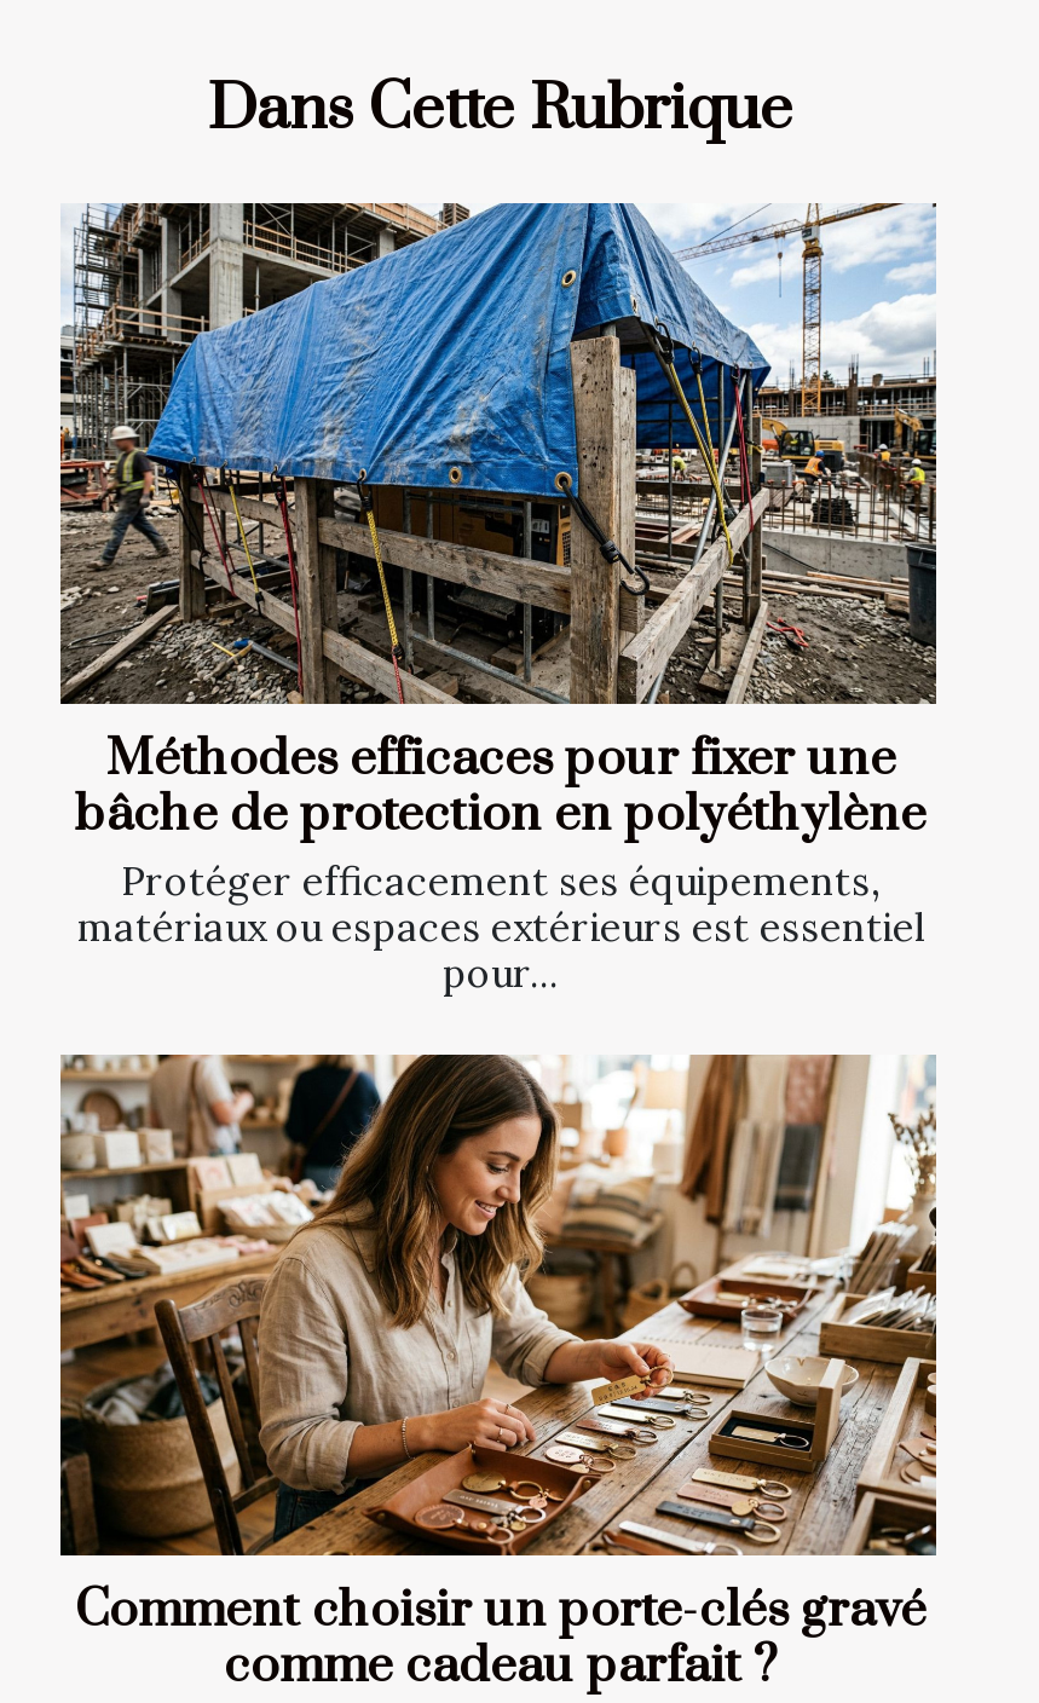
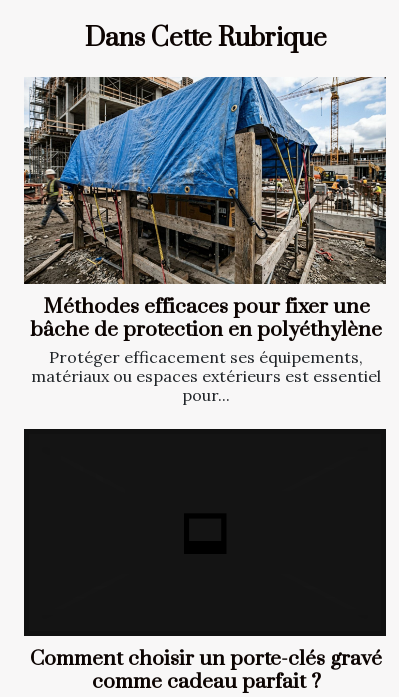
[58,1052,939,1558] [image] -> none

